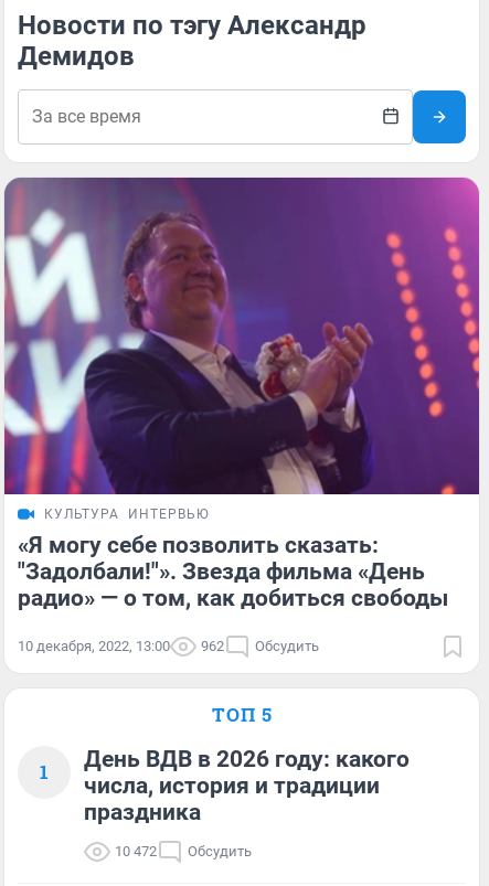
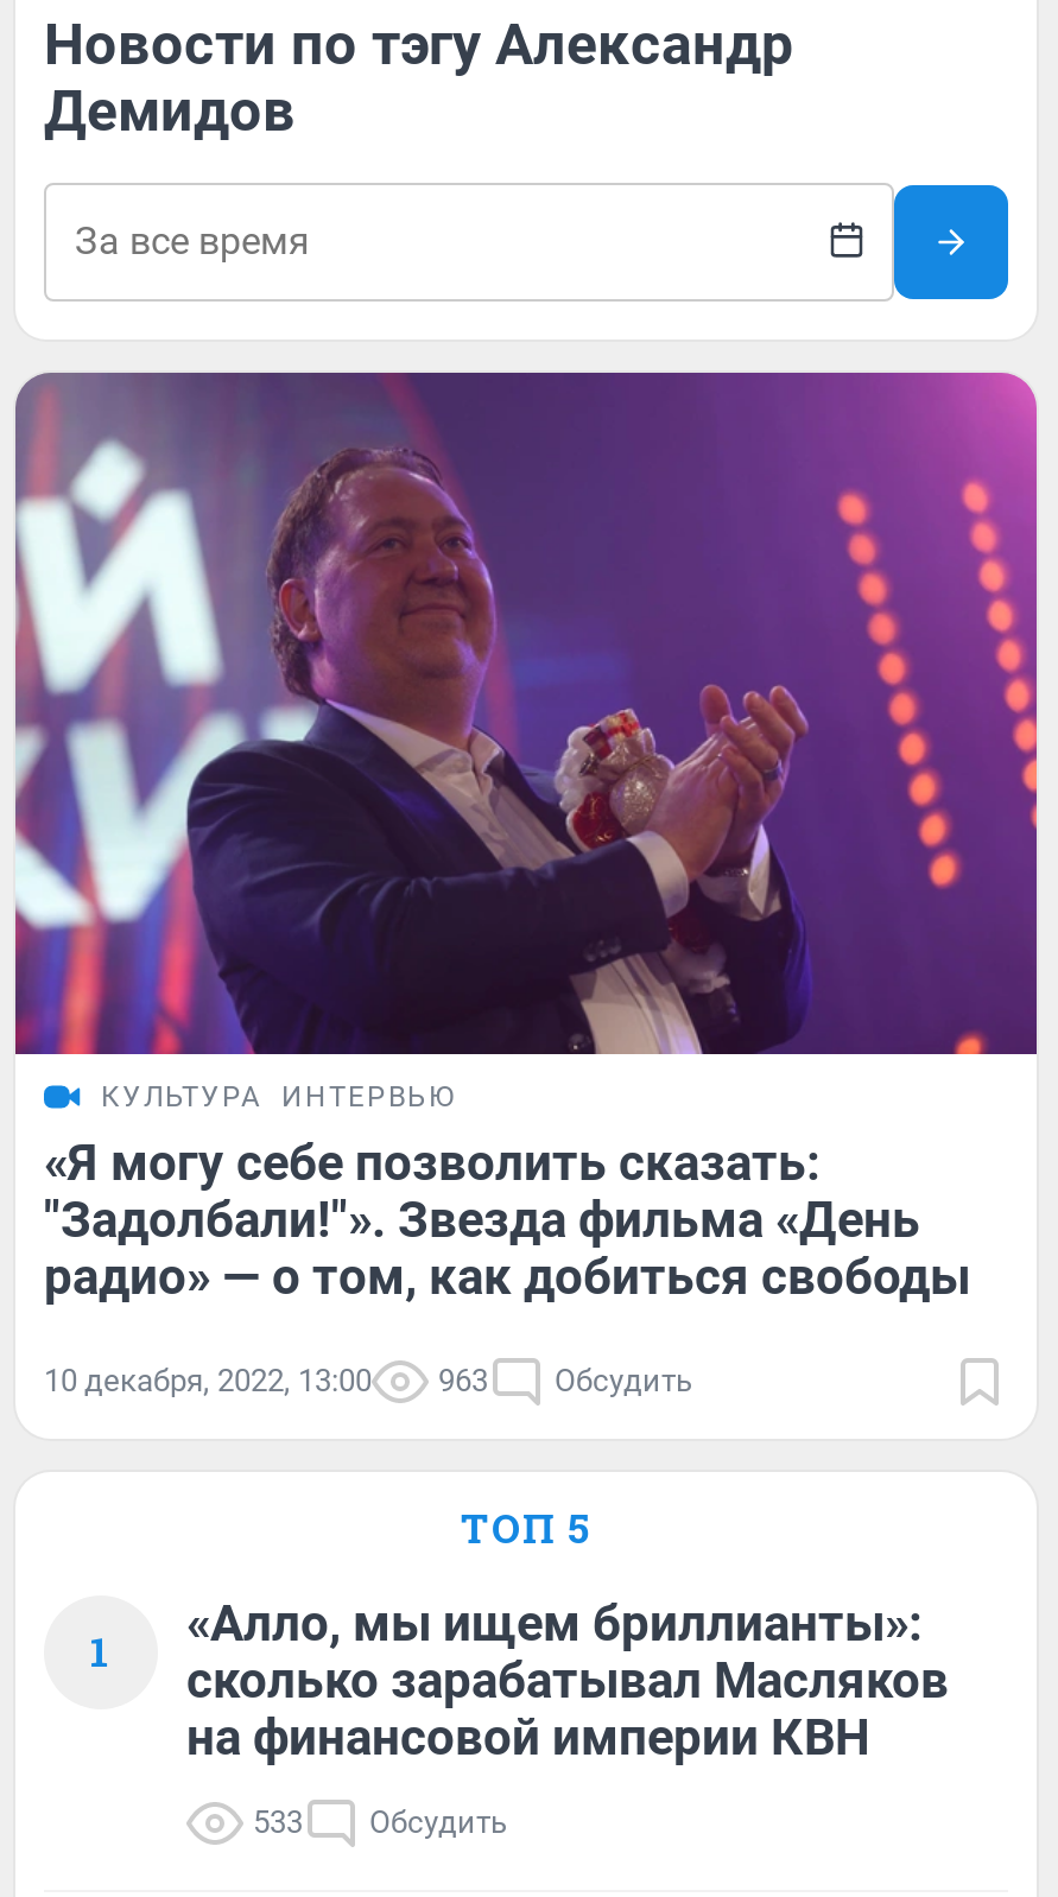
[18,637,319,654] 10 декабря, 2022, 13:00 962 Обсудить -> [44,1362,692,1398] 10 декабря, 2022, 13:00 963 Обсудить
[84,746,410,825] День ВДВ в 2026 году: какого | числа, история и традиции | праздника -> [186,1595,949,1766] «Алло, мы ищем бриллианты»: | сколько зарабатывал Масляков | на финансовой империи КВН
[115,843,252,859] 10 472 Обсудить -> [253,1804,507,1839] 533 Обсудить

